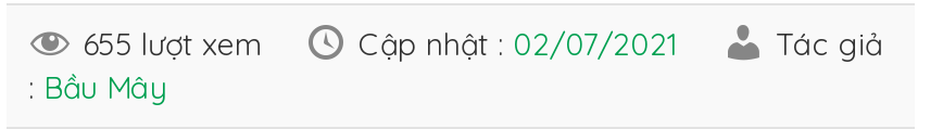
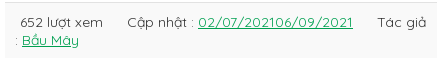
[83,24,680,64] 655 lượt xem | Cập nhật : 02/07/2021 -> [20,13,353,31] 652 lượt xem | Cập nhật : 02/07/202106/09/2021

